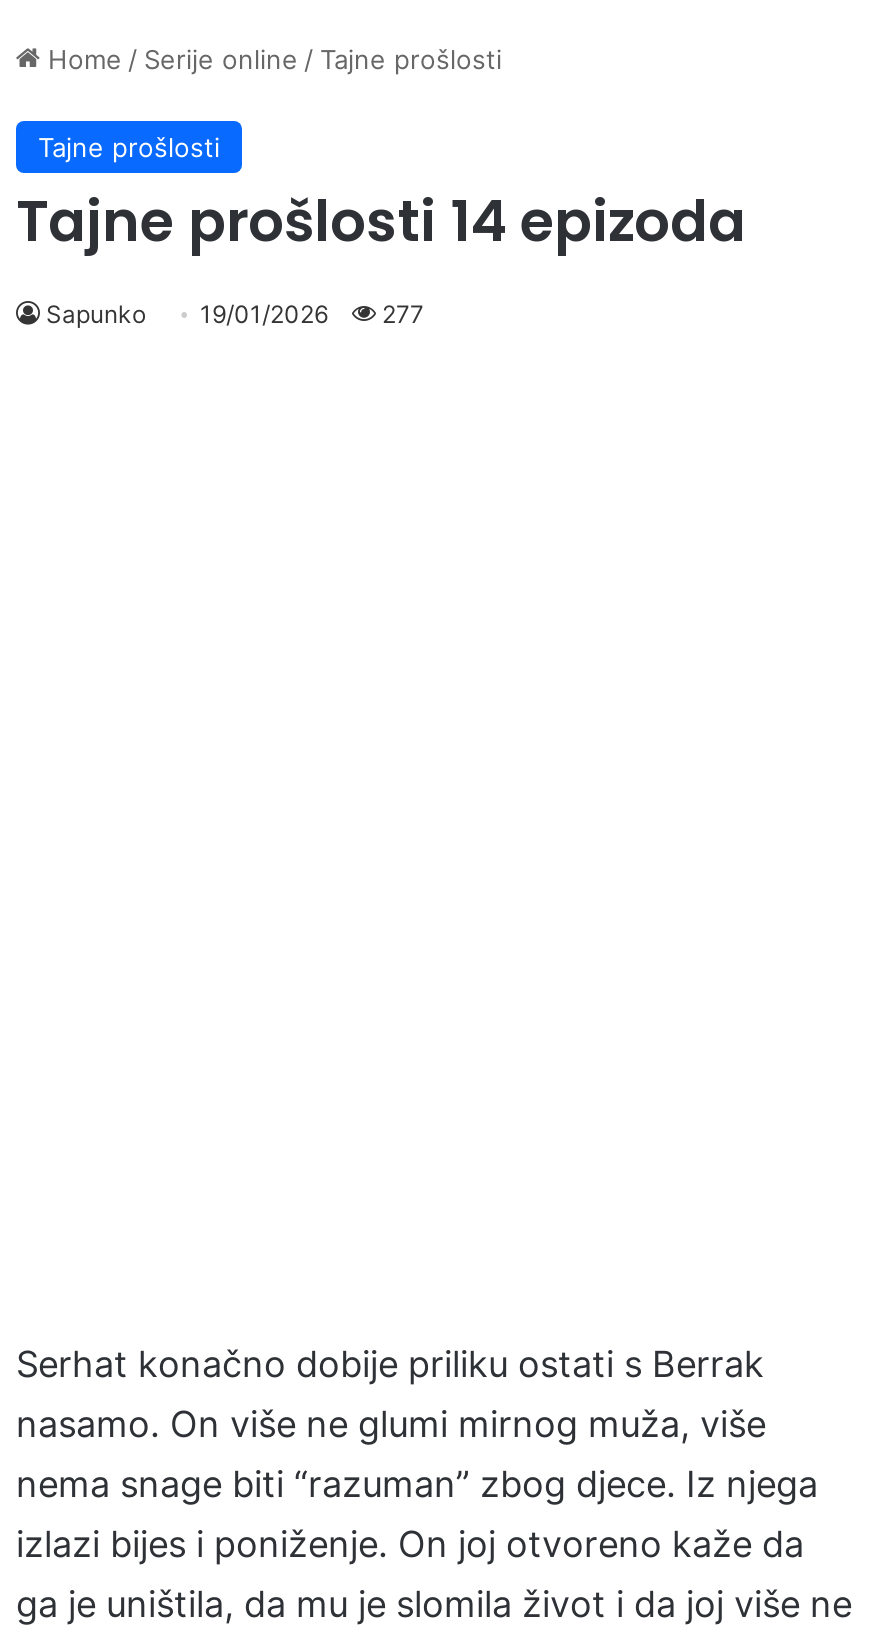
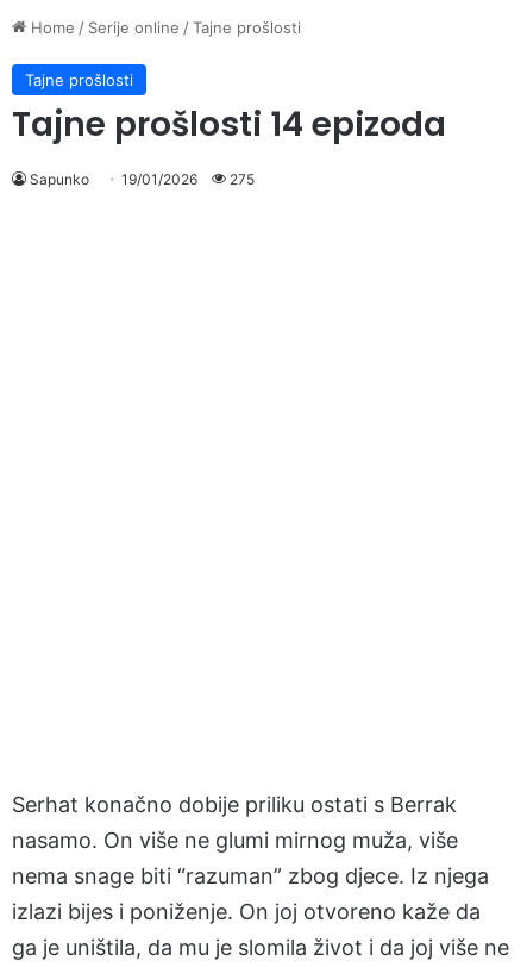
[46,299,424,329] Sapunko 19/01/2026 277 -> [30,170,255,188] Sapunko 19/01/2026 275

